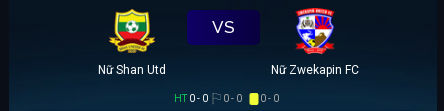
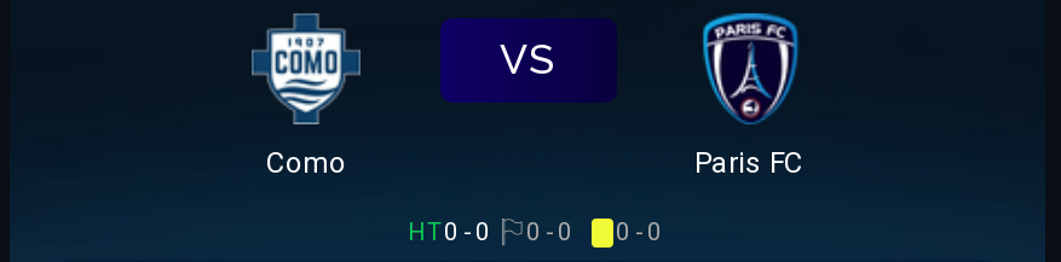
[97,8,165,76] [image] | Nữ Shan Utd -> [249,11,363,179] [image] | Como
[270,7,358,76] [image] | Nữ Zwekapin FC -> [694,11,803,179] [image] | Paris FC

